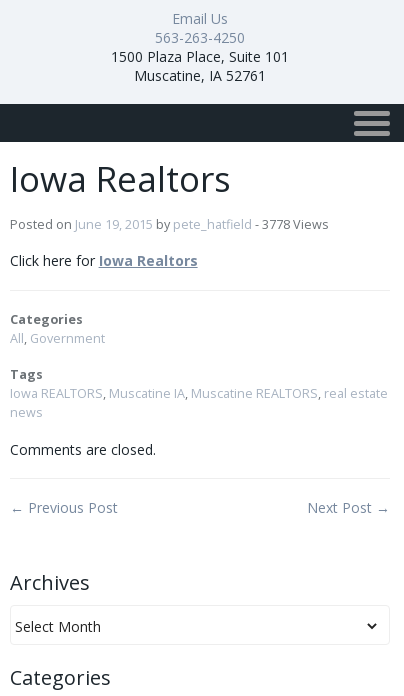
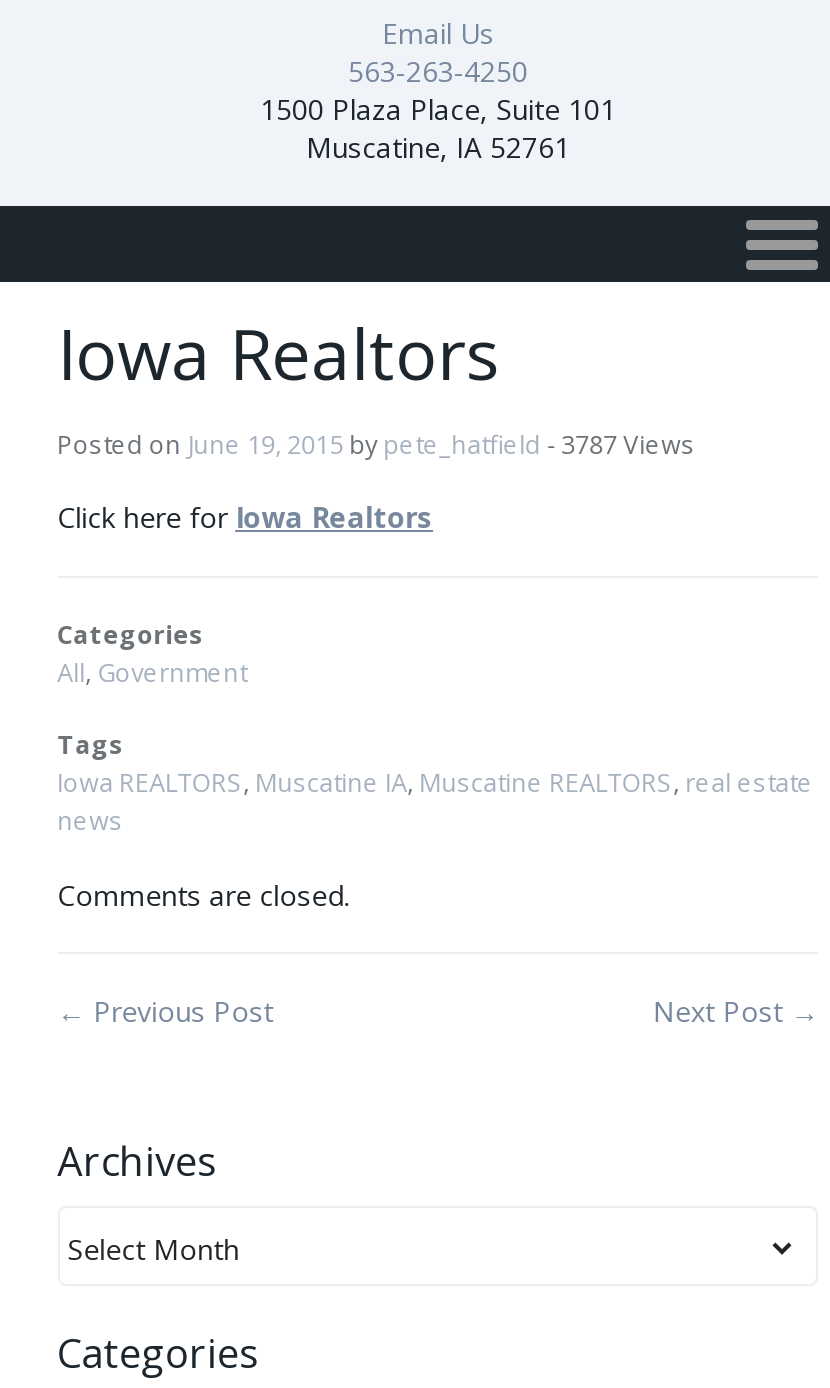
[10,216,329,233] Posted on June 19, 2015 by pete_hatfield - 3778 Views -> [57,428,695,462] Posted on June 19, 2015 by pete_hatfield - 3787 Views

